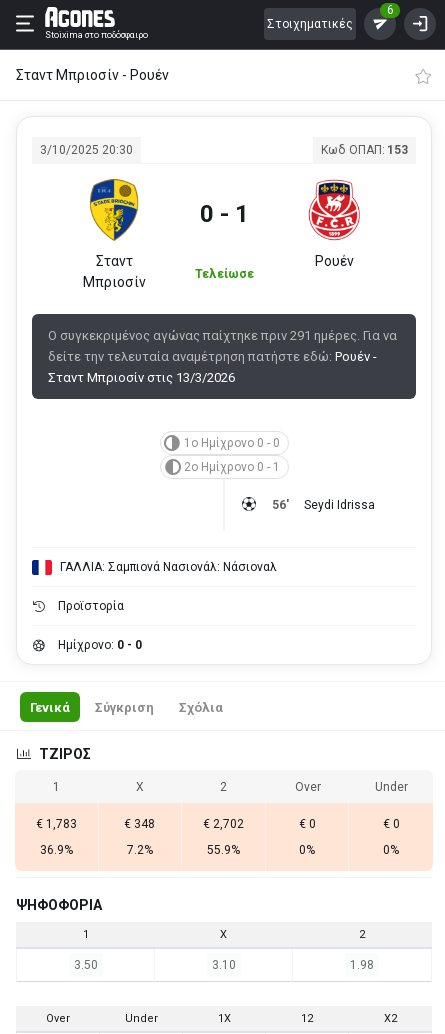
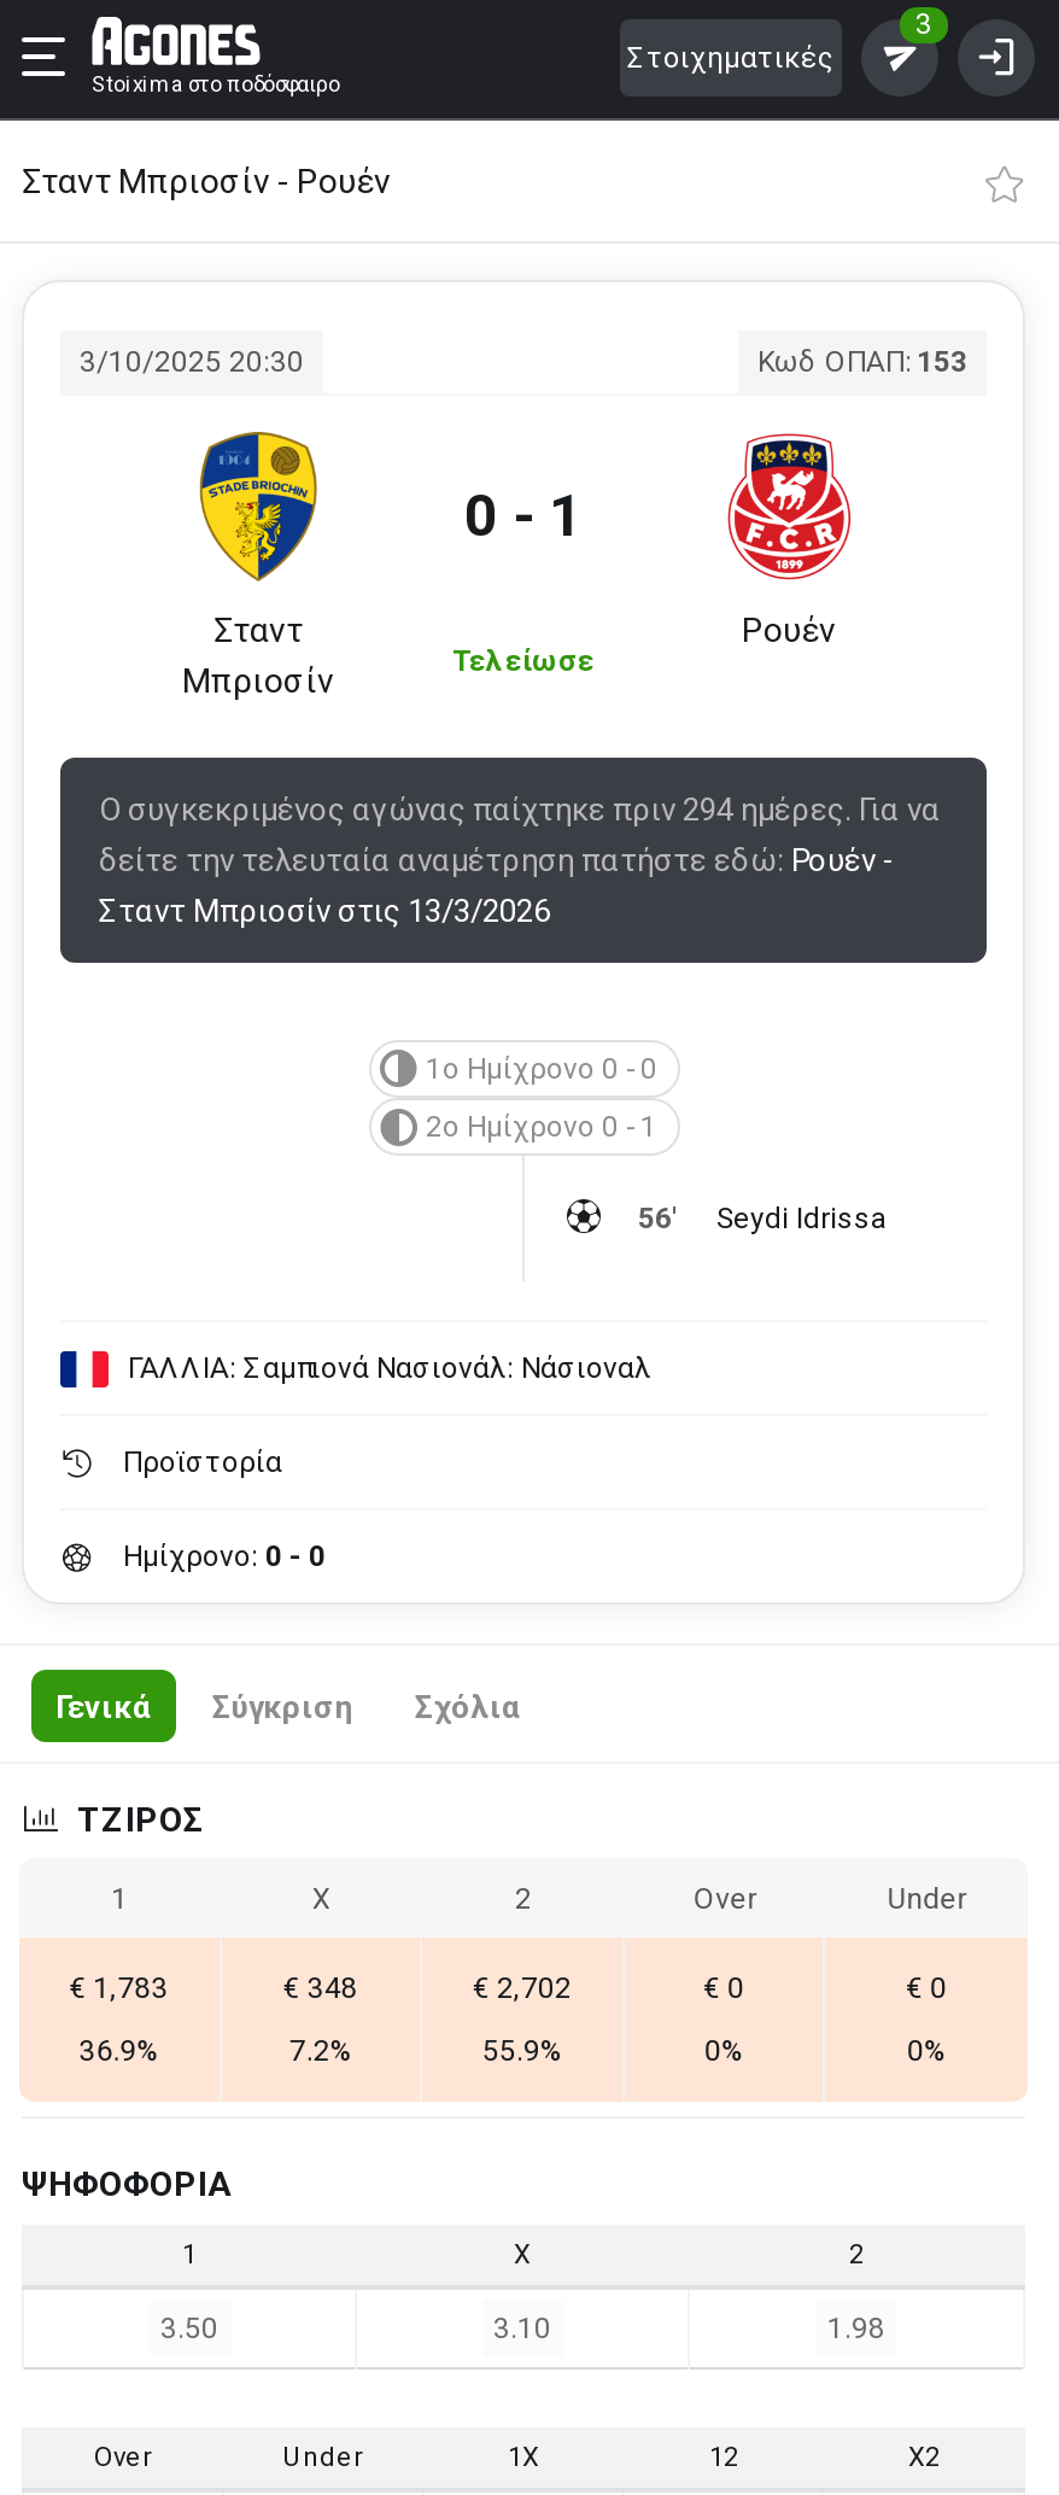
[386,2,393,16] 6 -> [915,6,932,40] 3
[48,328,397,343] Ο συγκεκριμένος αγώνας παίχτηκε πριν 291 ημέρες. Για να -> [99,791,941,828] Ο συγκεκριμένος αγώνας παίχτηκε πριν 294 ημέρες. Για να

